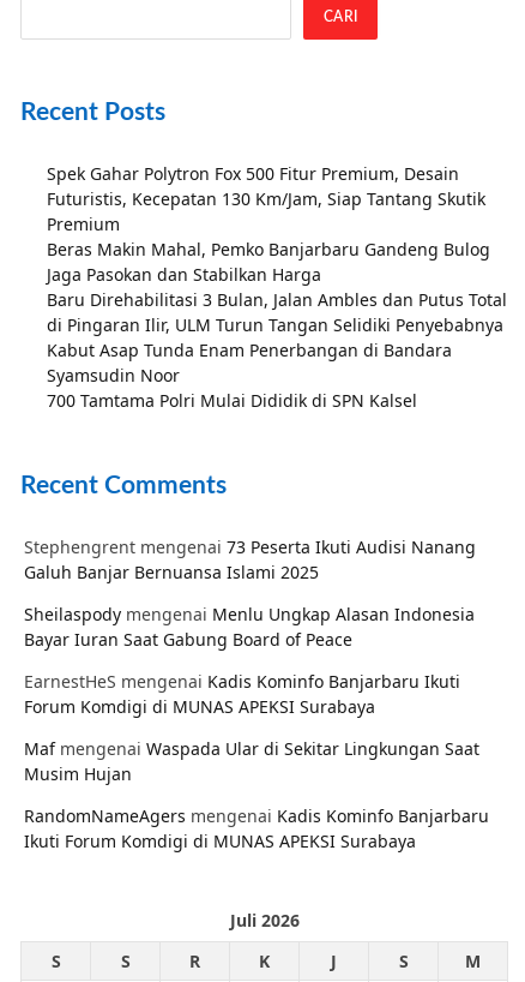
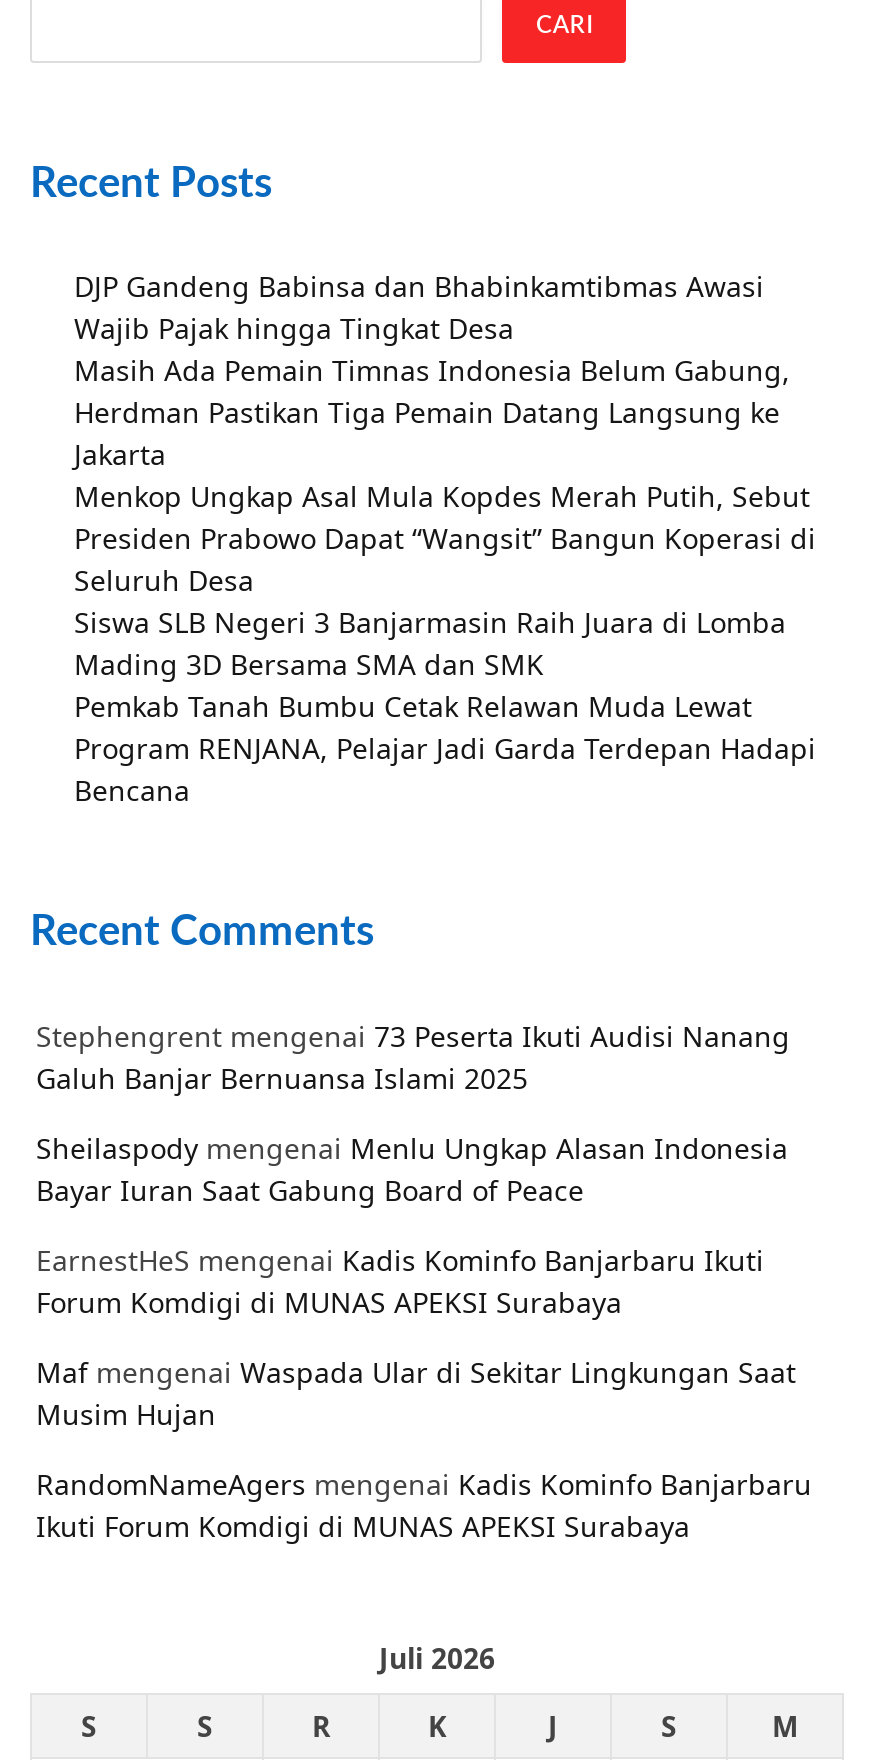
[47,162,507,412] Spek Gahar Polytron Fox 500 Fitur Premium, Desain | Futuristis, Kecepatan 130 Km/Jam, Siap Tantang Skutik | Premium | Beras Makin Mahal, Pemko Banjarbaru Gandeng Bulog | Jaga Pasokan dan Stabilkan Harga | Baru Direhabilitasi 3 Bulan, Jalan Ambles dan Putus Total | di Pingaran Ilir, ULM Turun Tangan Selidiki Penyebabnya | Kabut Asap Tunda Enam Penerbangan di Bandara | Syamsudin Noor | 700 Tamtama Polri Mulai Dididik di SPN Kalsel -> [74,268,816,810] DJP Gandeng Babinsa dan Bhabinkamtibmas Awasi | Wajib Pajak hingga Tingkat Desa | Masih Ada Pemain Timnas Indonesia Belum Gabung, | Herdman Pastikan Tiga Pemain Datang Langsung ke | Jakarta | Menkop Ungkap Asal Mula Kopdes Merah Putih, Sebut | Presiden Prabowo Dapat “Wangsit” Bangun Koperasi di | Seluruh Desa | Siswa SLB Negeri 3 Banjarmasin Raih Juara di Lomba | Mading 3D Bersama SMA dan SMK | Pemkab Tanah Bumbu Cetak Relawan Muda Lewat | Program RENJANA, Pelajar Jadi Garda Terdepan Hadapi | Bencana

